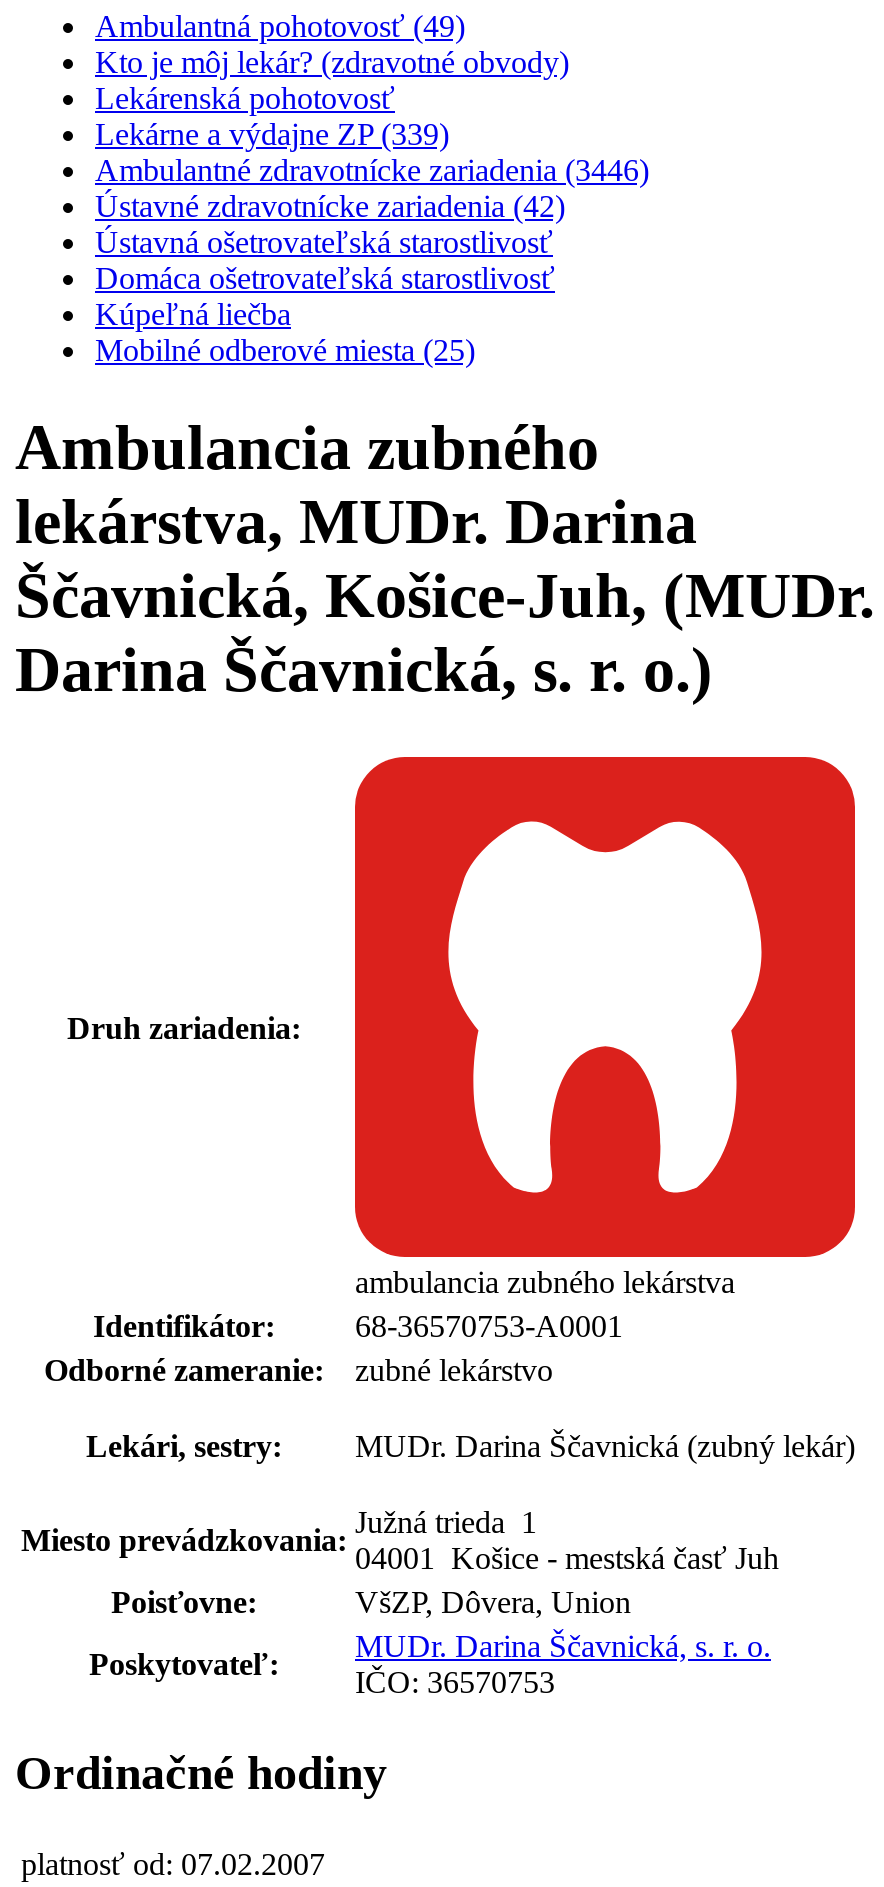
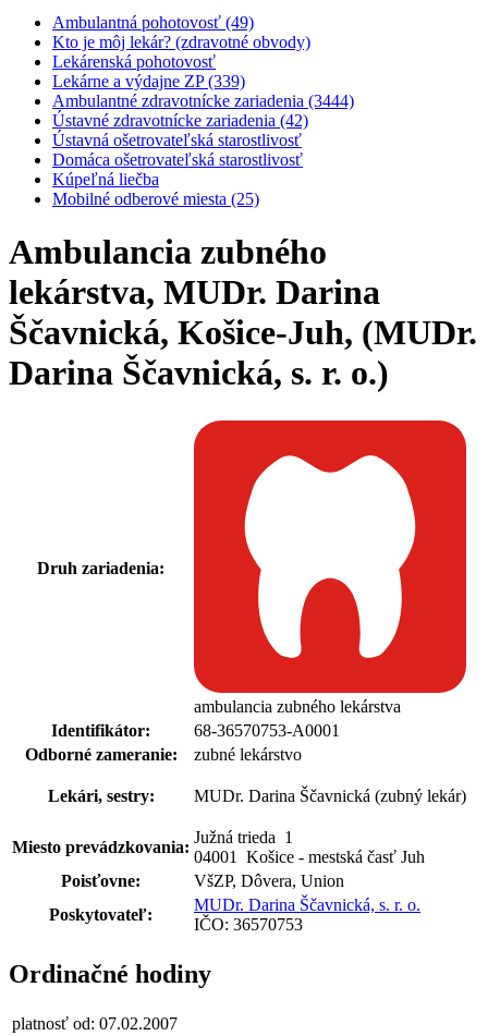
[95,153,649,187] Ambulantné zdravotnícke zariadenia (3446) -> [52,92,354,110] Ambulantné zdravotnícke zariadenia (3444)

